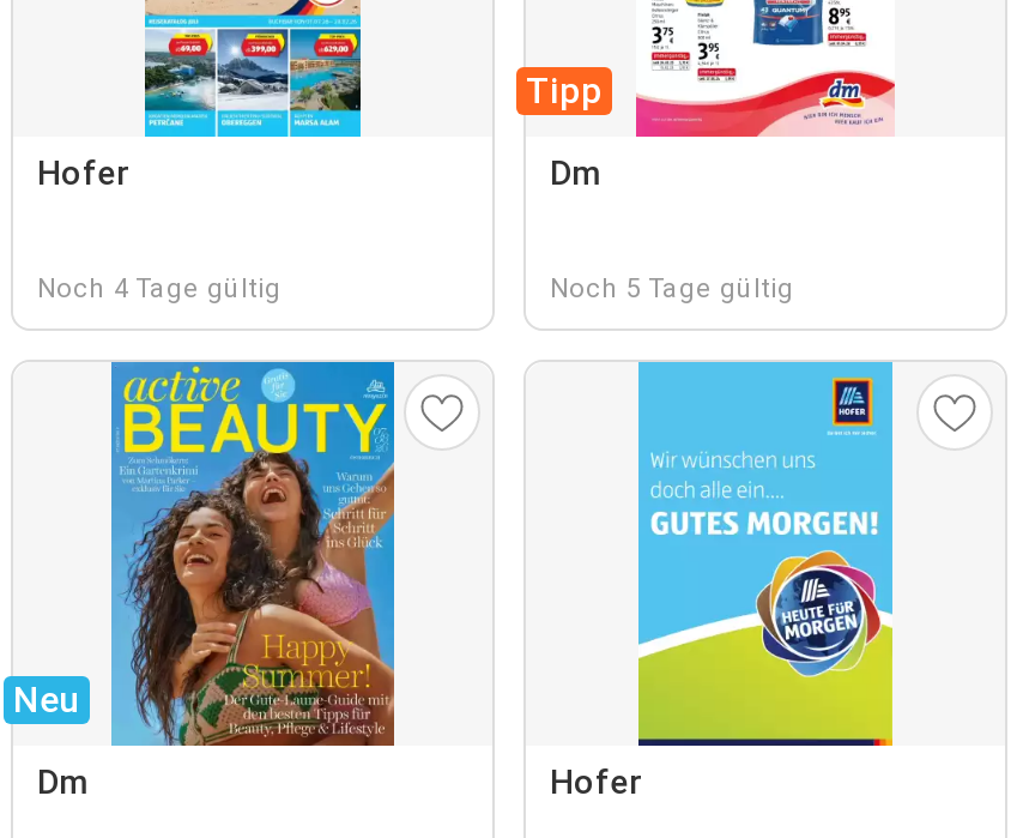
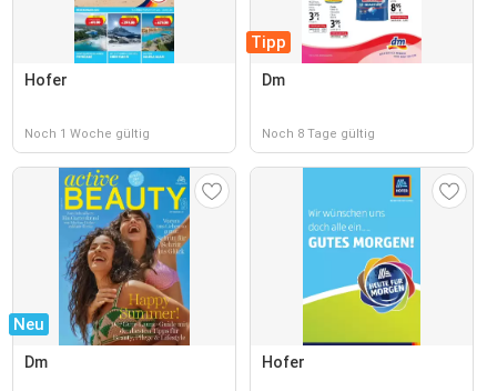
[37,273,282,305] Noch 4 Tage gültig -> [24,127,150,141] Noch 1 Woche gültig
[550,273,794,305] Noch 5 Tage gültig -> [262,127,375,141] Noch 8 Tage gültig

